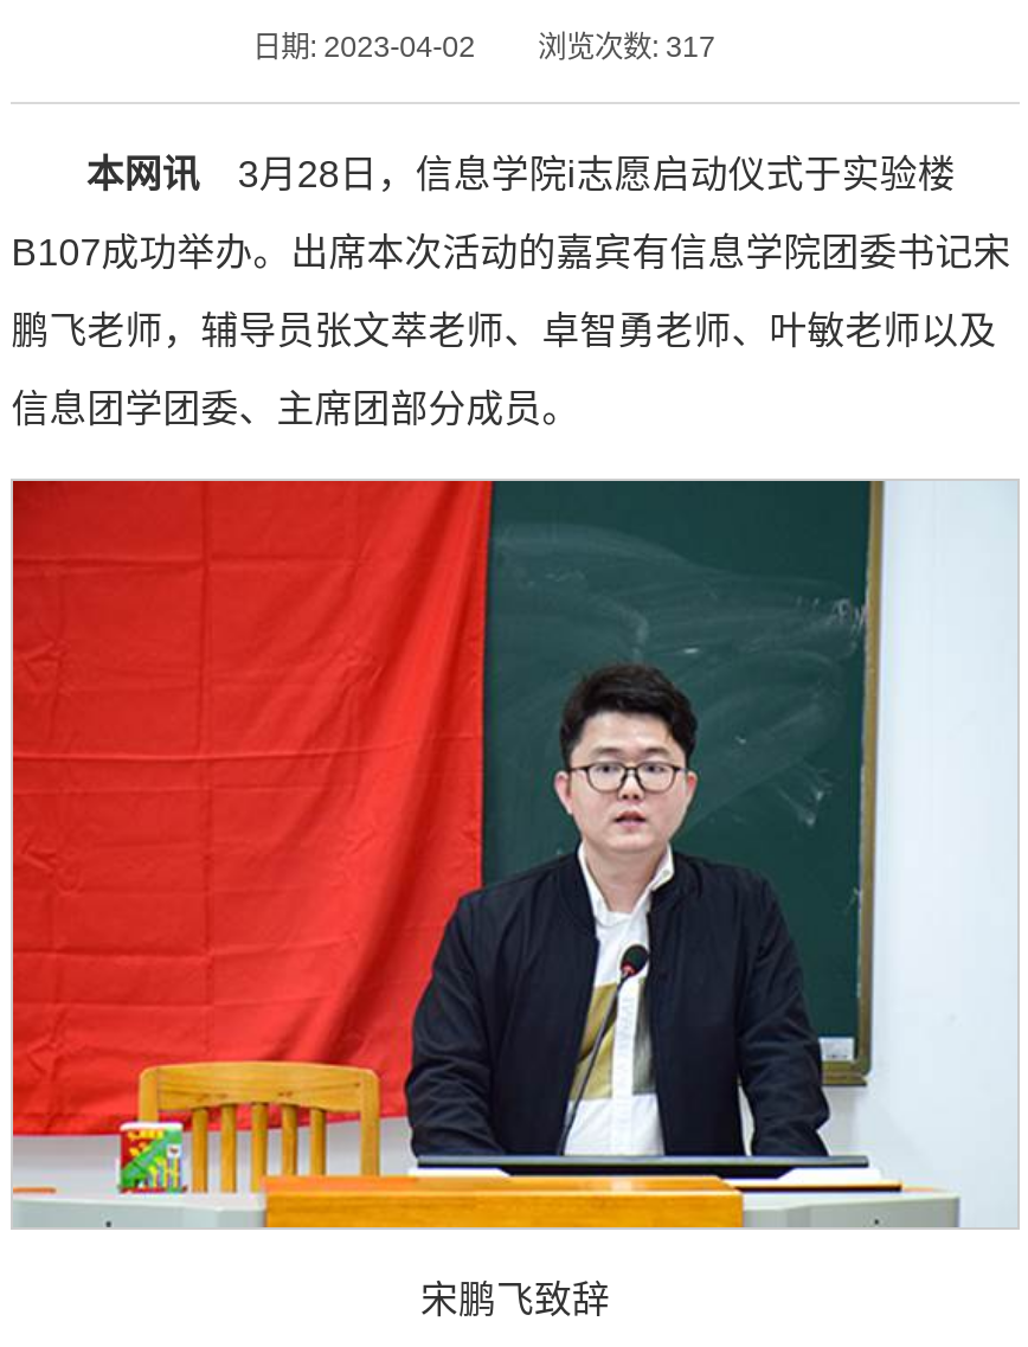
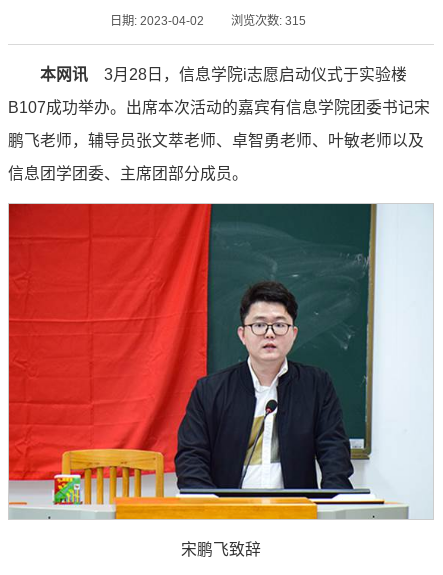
[252,32,715,65] 日期: 2023-04-02 浏览次数: 317 -> [110,14,305,28] 日期: 2023-04-02 浏览次数: 315

